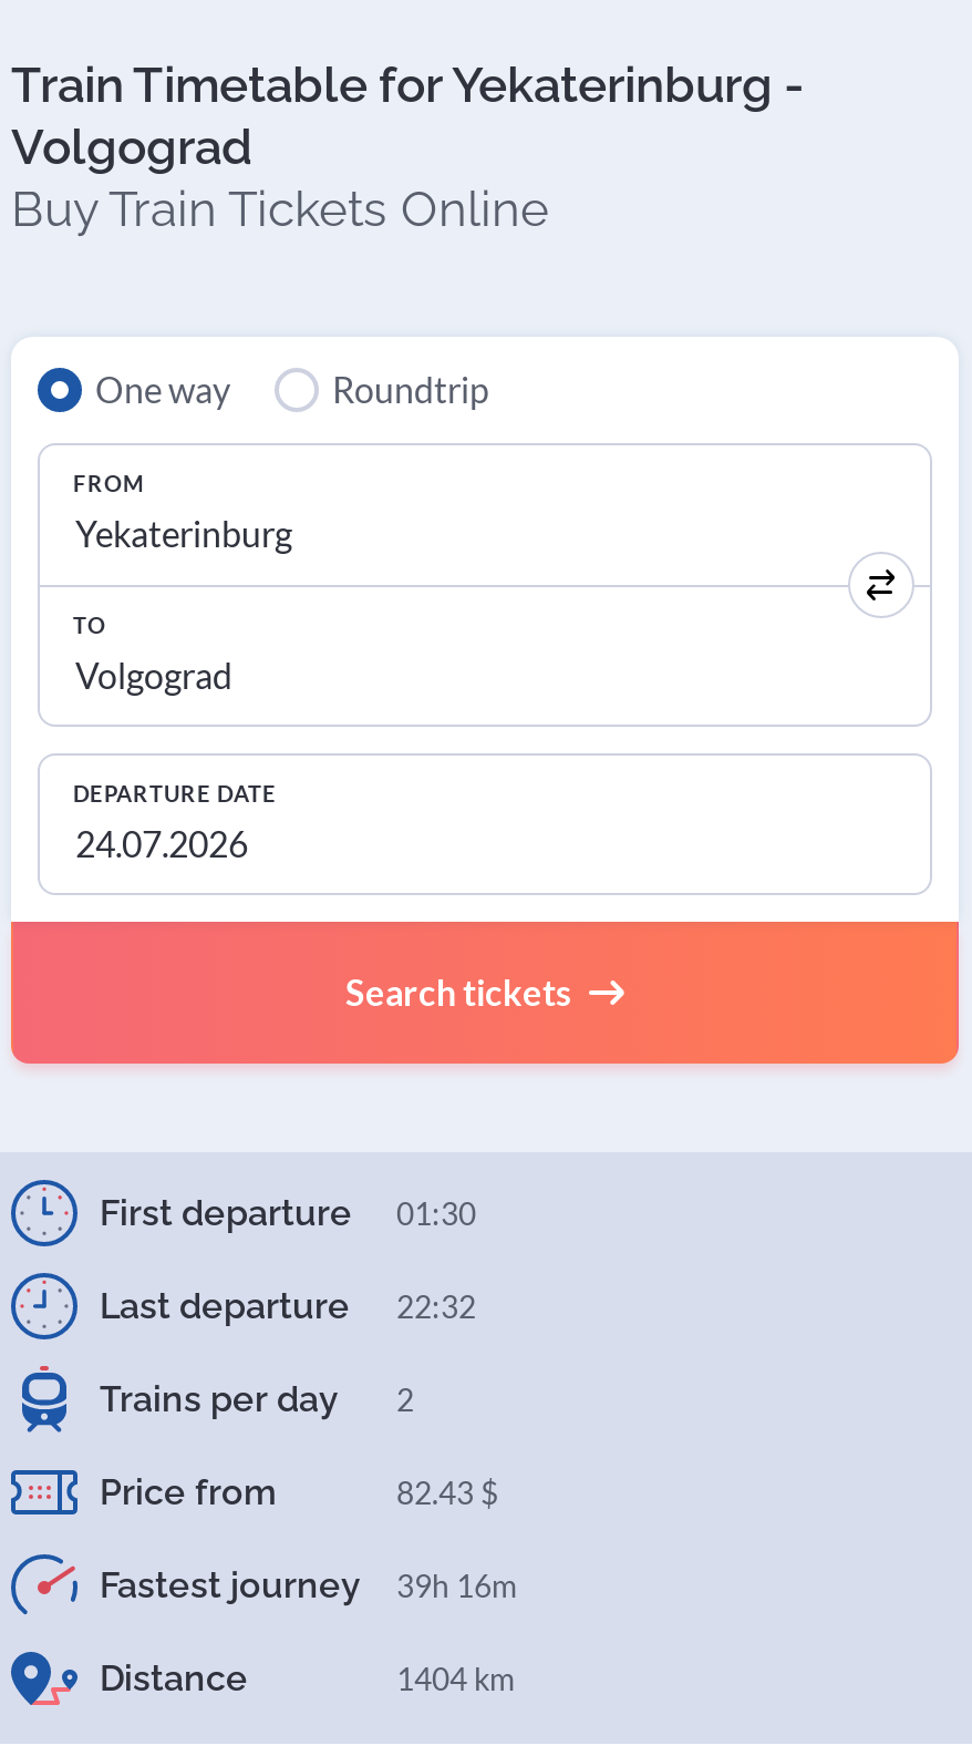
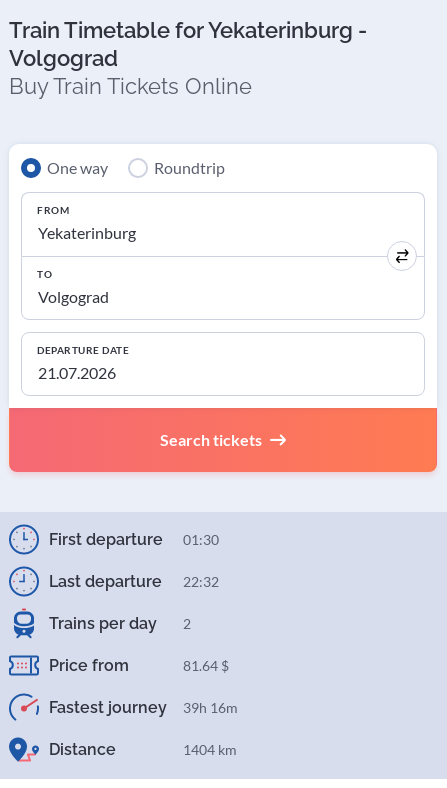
[396,1473,498,1511] 82.43 $ -> [183,657,229,674] 81.64 $

